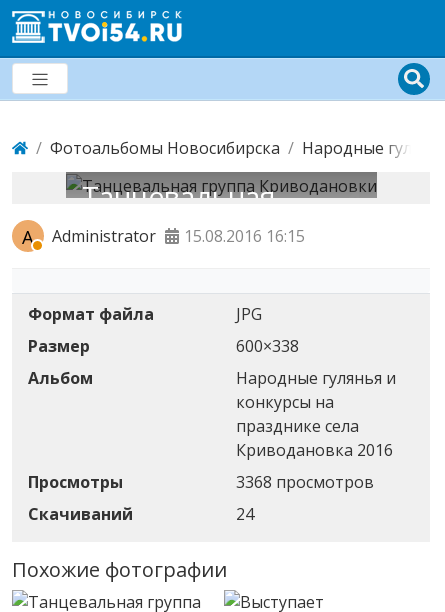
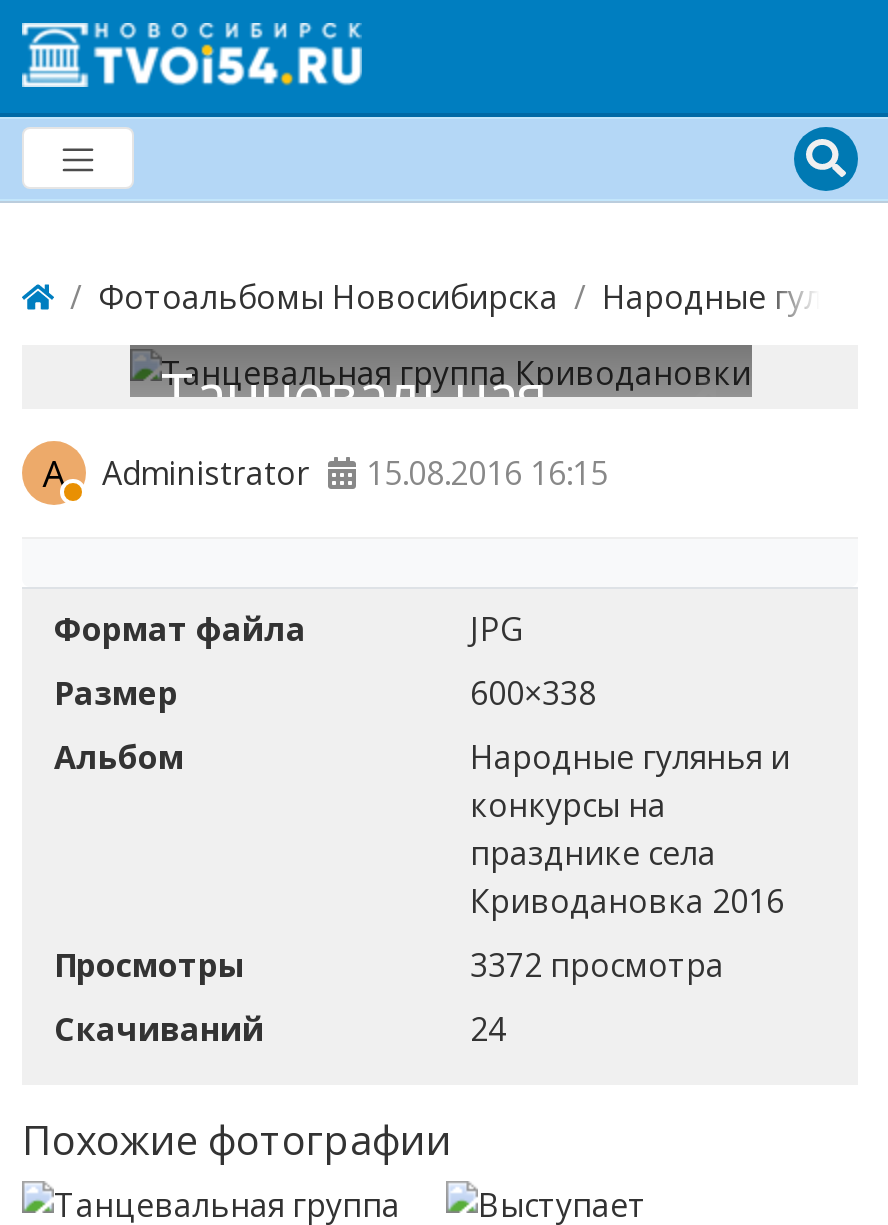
[236,471,374,493] 3368 просмотров -> [470,942,724,986] 3372 просмотра

